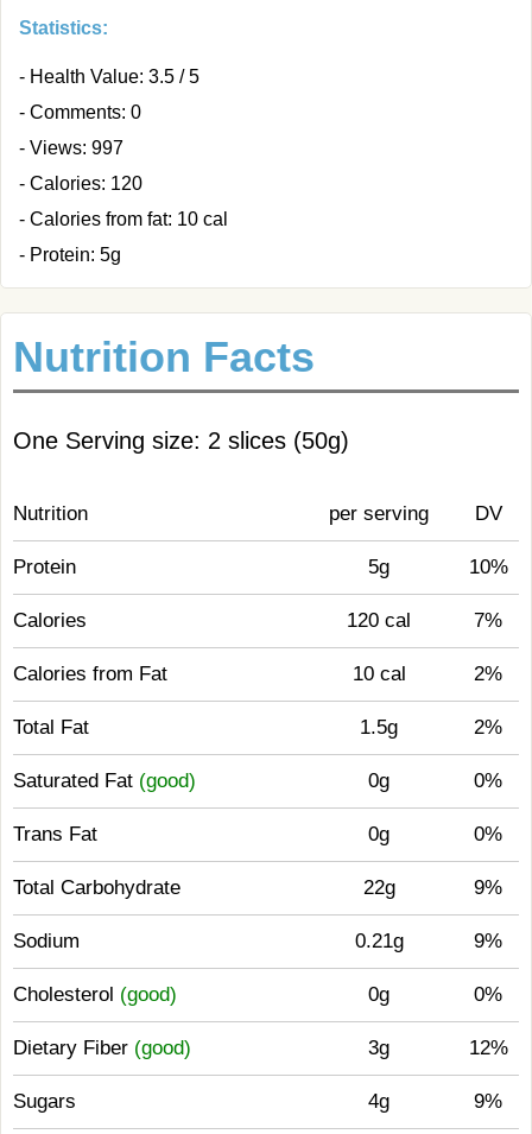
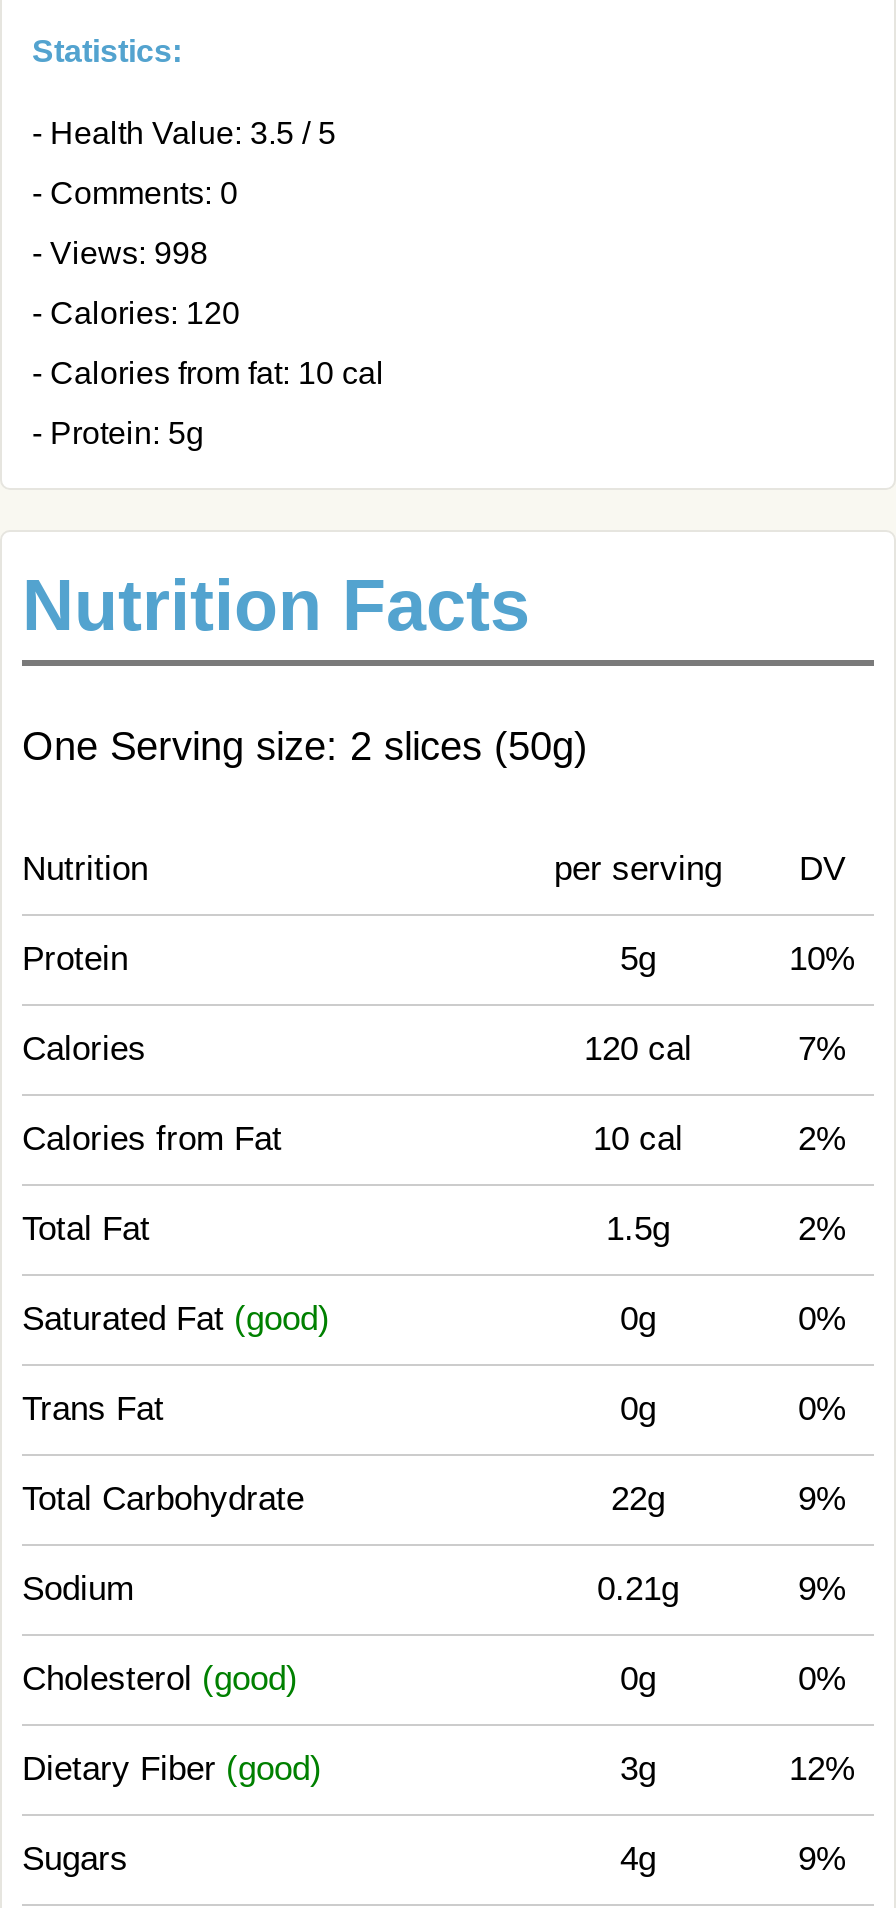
[19,138,123,158] - Views: 997 -> [32,236,208,270] - Views: 998

